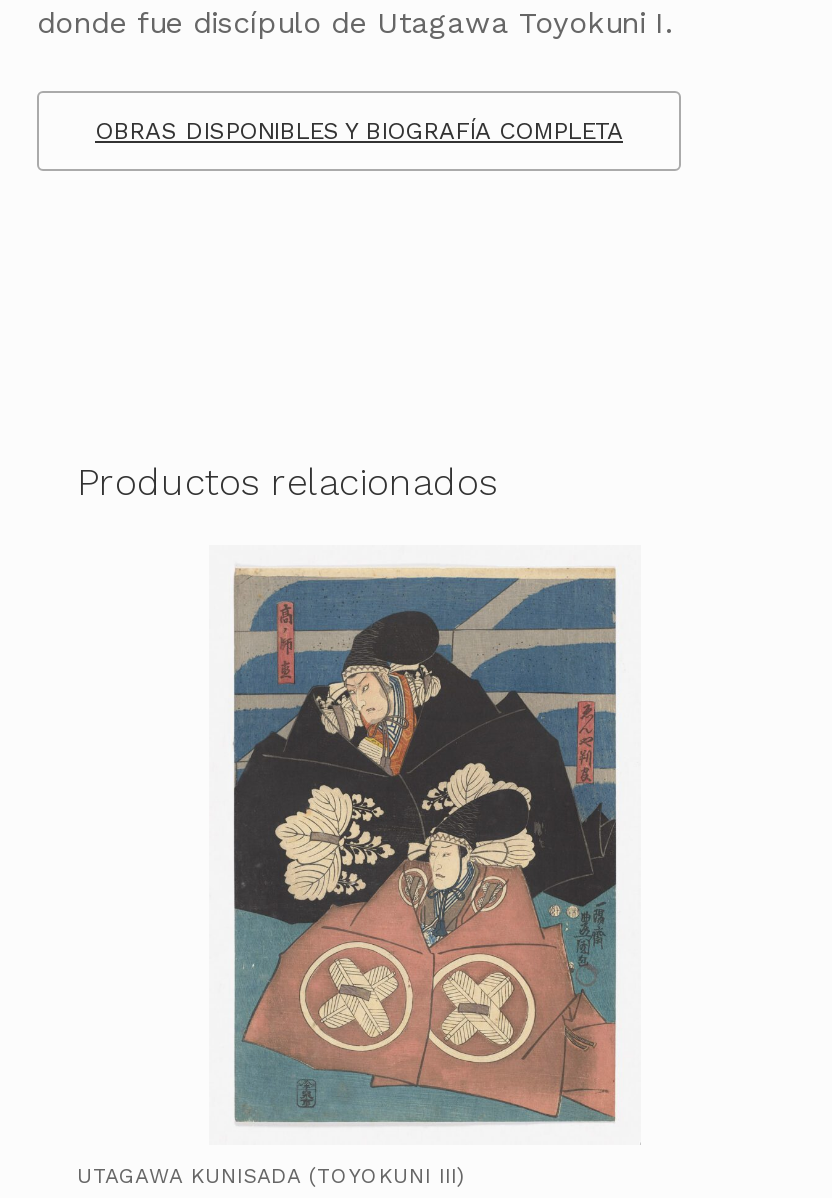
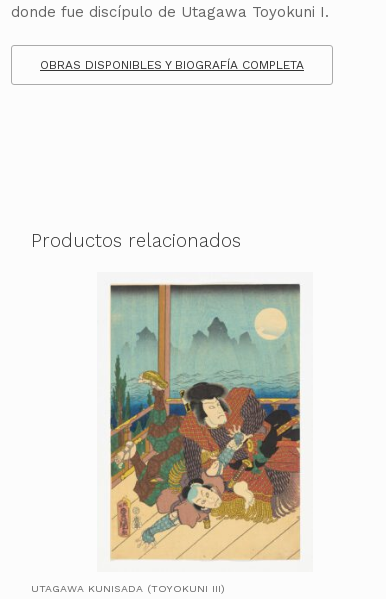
[231,566,619,1126] [image] -> [109,283,301,562] [image]

